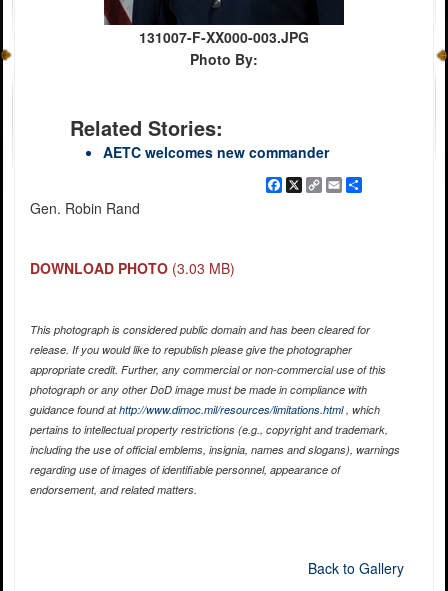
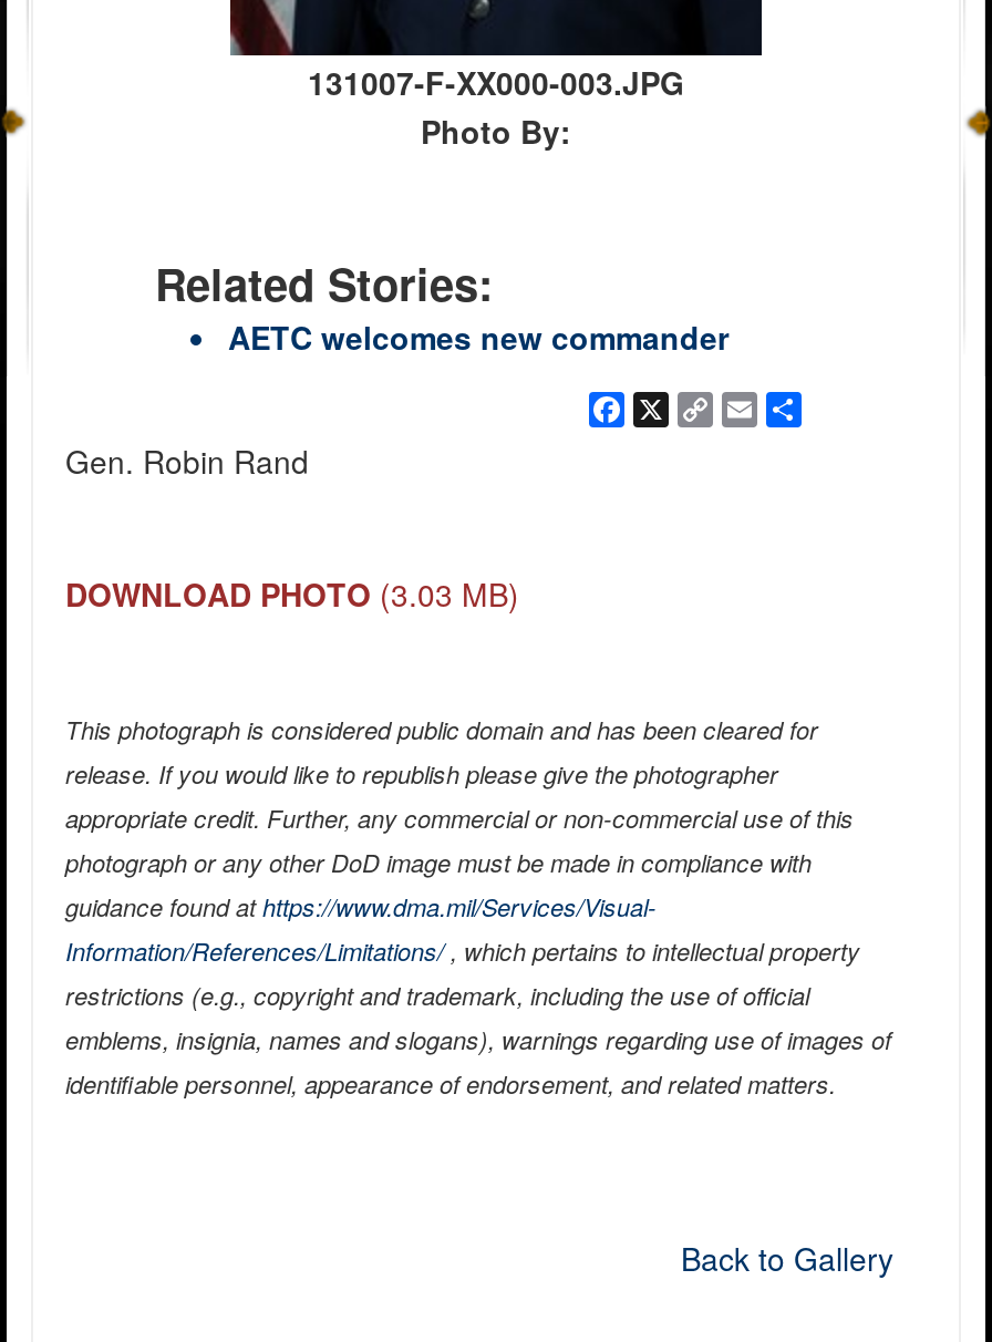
[29,402,399,497] guidance found athttp://www.dimoc.mil/resources/limitations.html, which | pertains to intellectual property restrictions (e.g., copyright and trademark, | including the use of official emblems, insignia, names and slogans), warnings | regarding use of images of identifiable personnel, appearance of | endorsement, and related matters. -> [65,891,891,1101] guidance found athttps://www.dma.mil/Services/Visual- | Information/References/Limitations/, which pertains to intellectual property | restrictions (e.g., copyright and trademark, including the use of official | emblems, insignia, names and slogans), warnings regarding use of images of | identifiable personnel, appearance of endorsement, and related matters.

